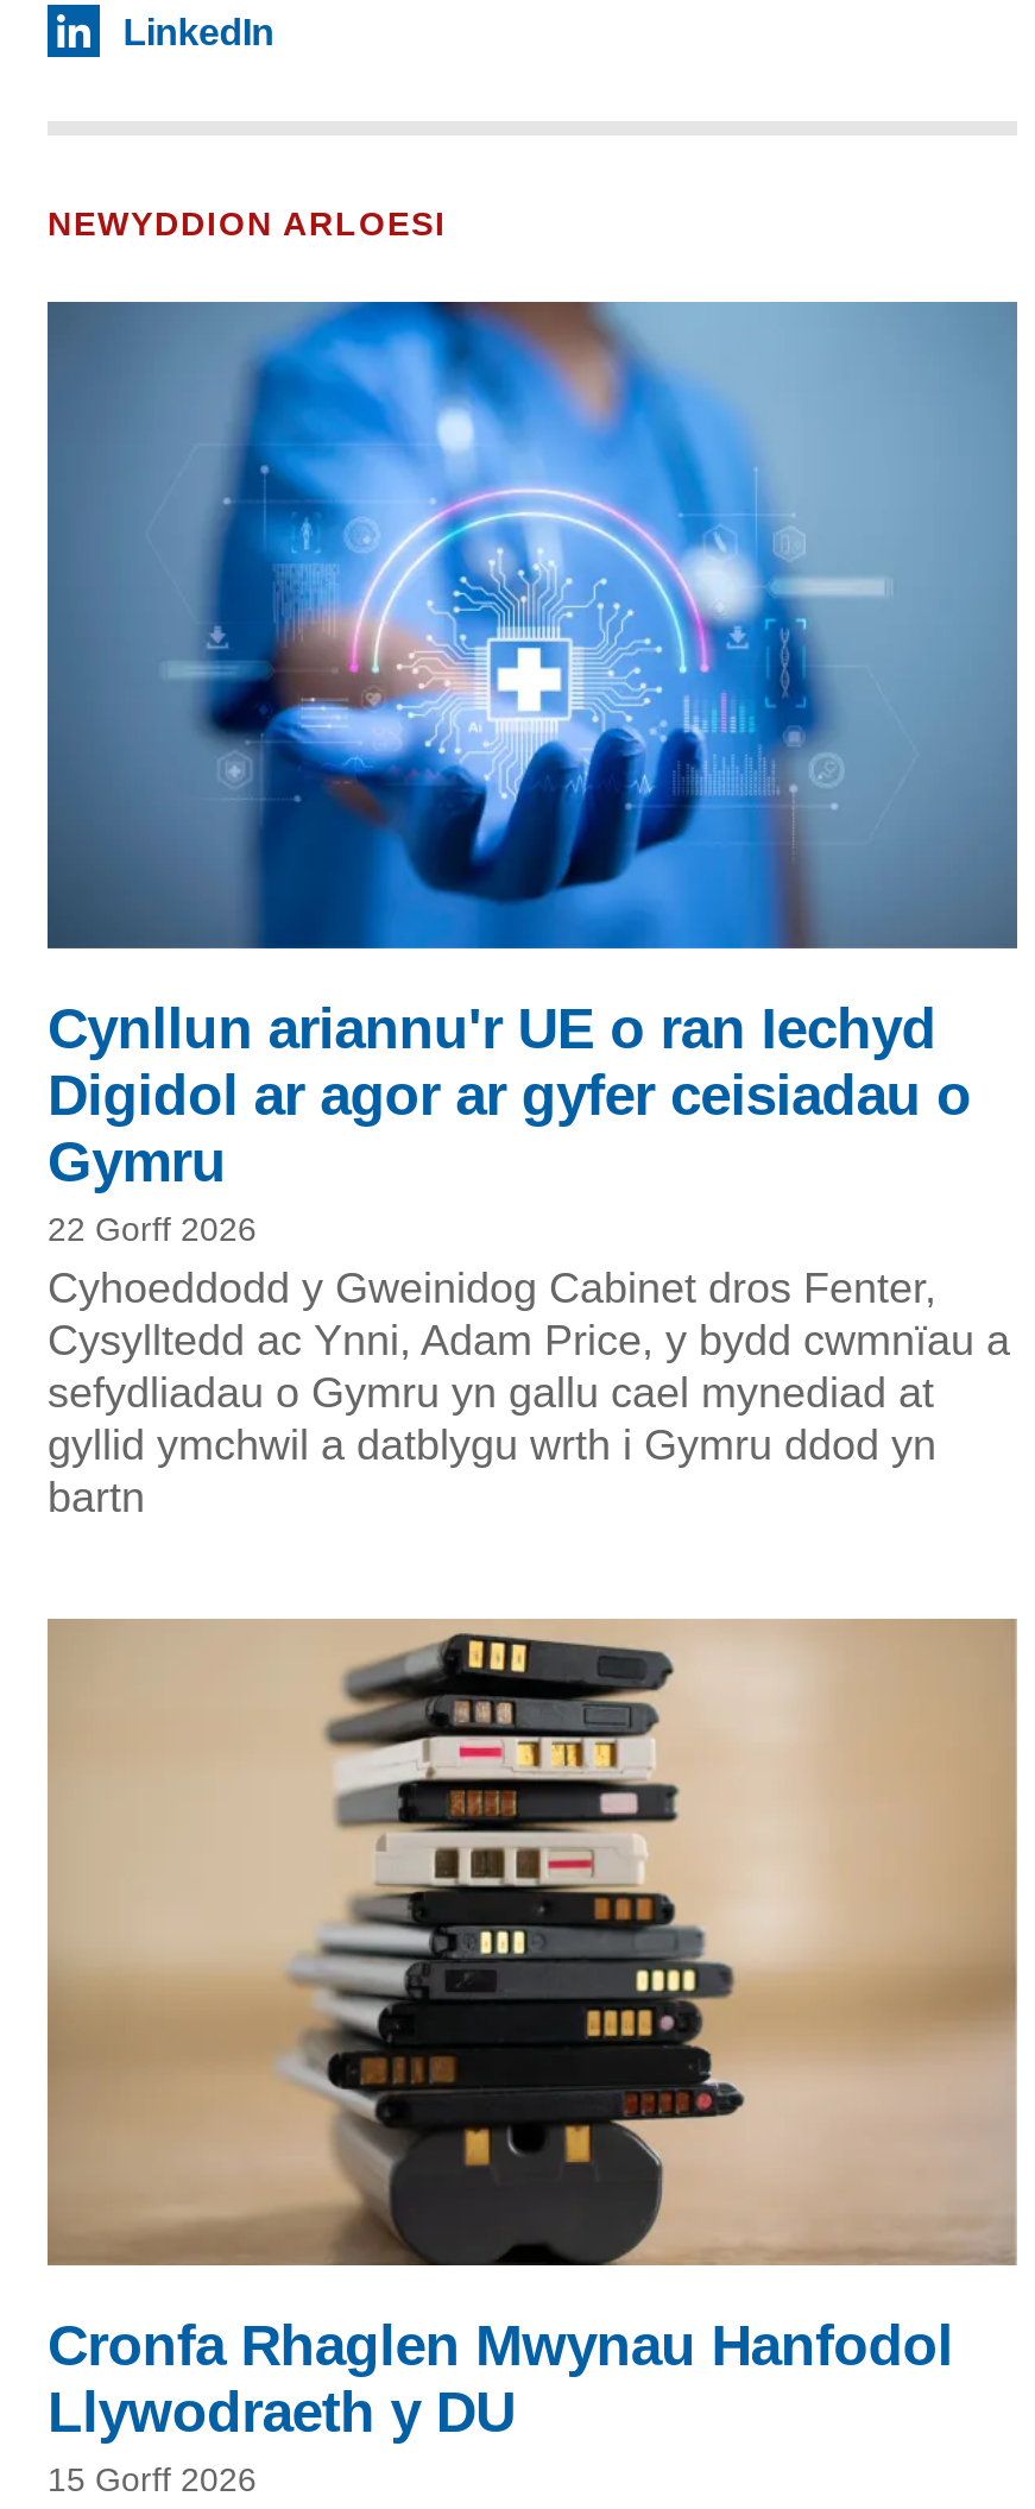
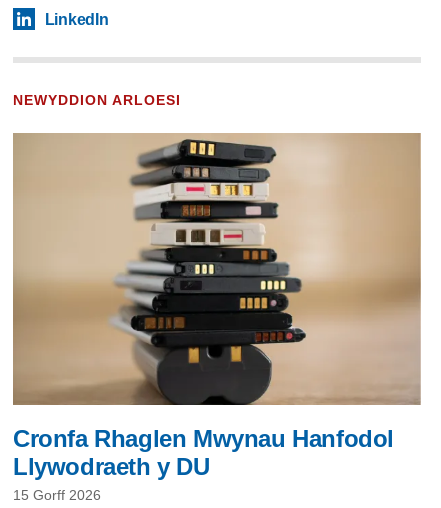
[45,300,1020,1521] [image] | Cynllun ariannu'r UE o ran Iechyd | Digidol ar agor ar gyfer ceisiadau o | Gymru | 22 Gorff 2026 | Cyhoeddodd y Gweinidog Cabinet dros Fenter, | Cysylltedd ac Ynni, Adam Price, y bydd cwmnïau a | sefydliadau o Gymru yn gallu cael mynediad at | gyllid ymchwil a datblygu wrth i Gymru ddod yn | bartn -> none

